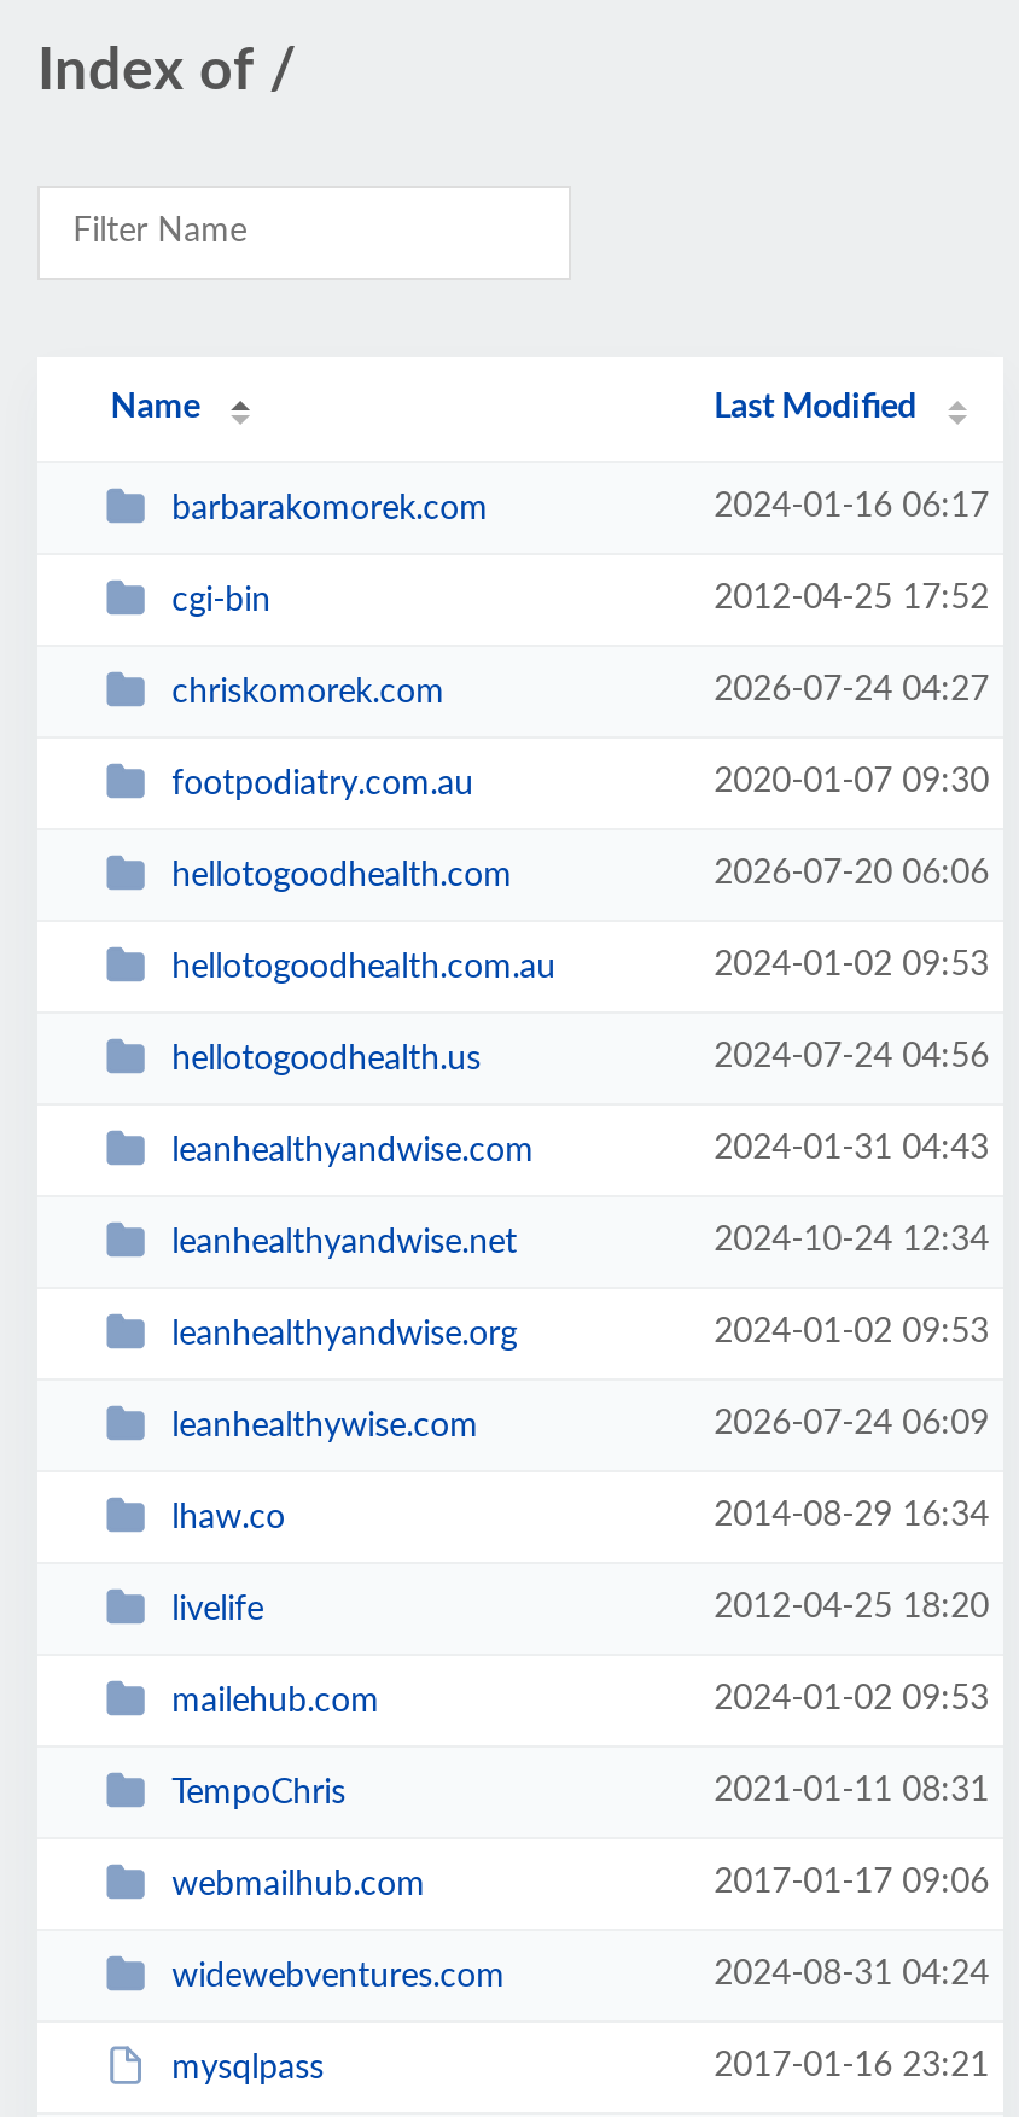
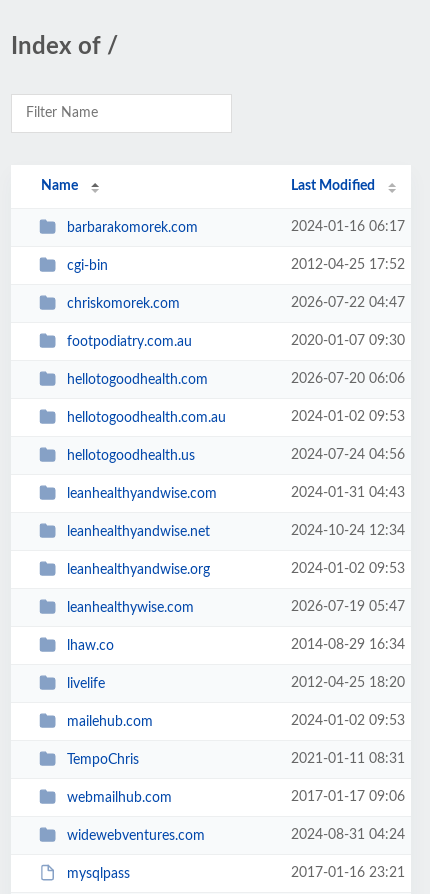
[714,673,989,707] 2026-07-24 04:27 -> [291,296,405,310] 2026-07-22 04:47
[714,1407,989,1441] 2026-07-24 06:09 -> [291,600,405,614] 2026-07-19 05:47

